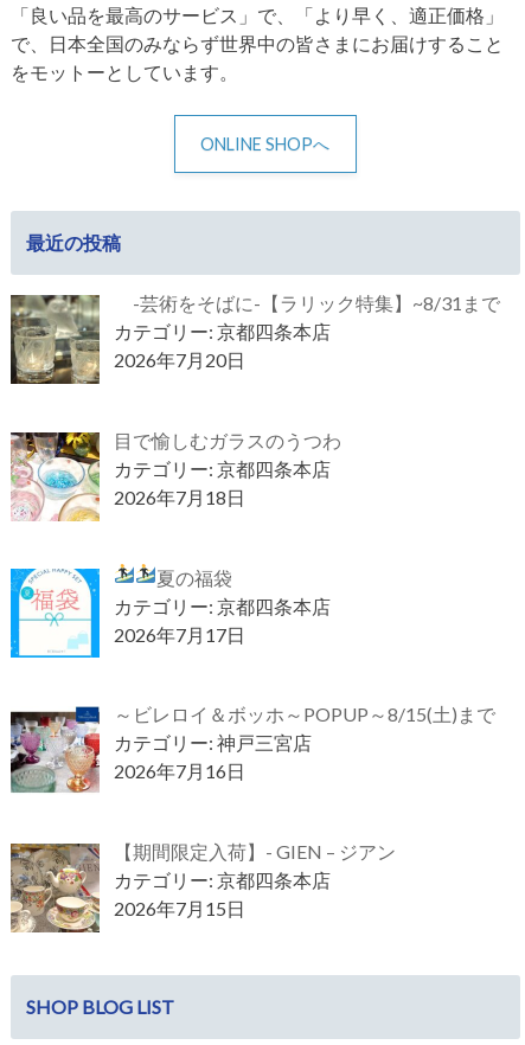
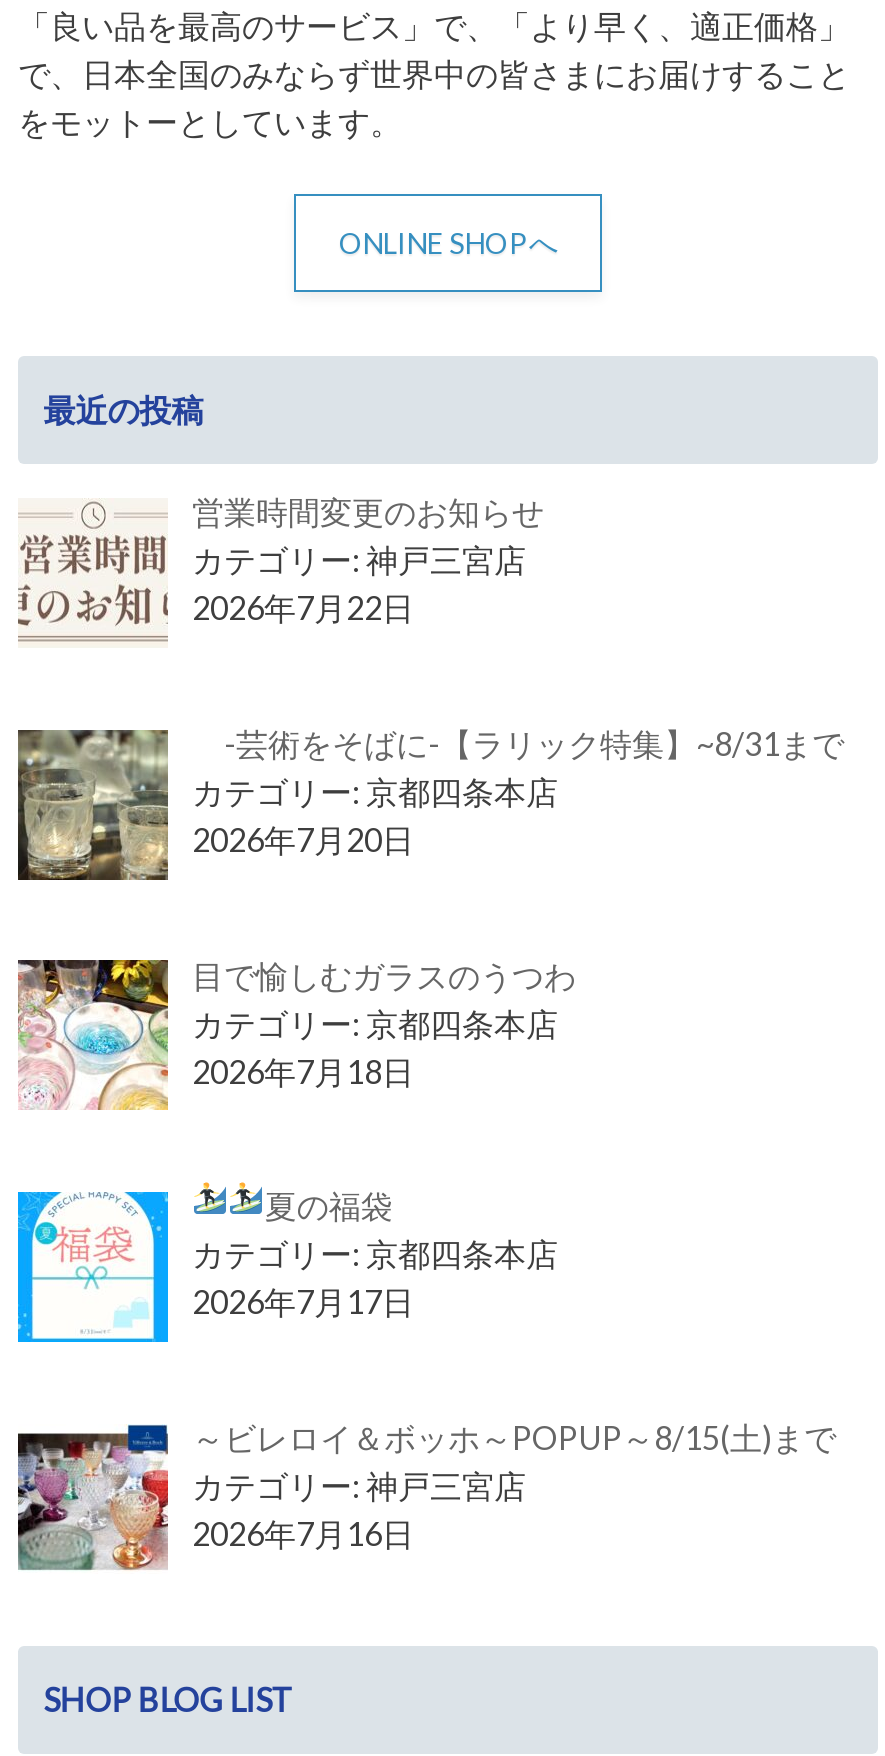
none -> [16,492,544,648] [image] | 営業時間変更のお知らせ | カテゴリー: 神戸三宮店 | 2026年7月22日
moved [8,292,500,783] -> [14,724,844,1553]: [image] | -芸術をそばに-【ラリック特集】~8/31まで | カテゴリー: 京都四条本店 | ... | カテゴリー: 神戸三宮店 | 2026年7月16日
[9,840,396,934] [image] | 【期間限定入荷】- GIEN – ジアン | カテゴリー: 京都四条本店 | 2026年7月15日 -> none

